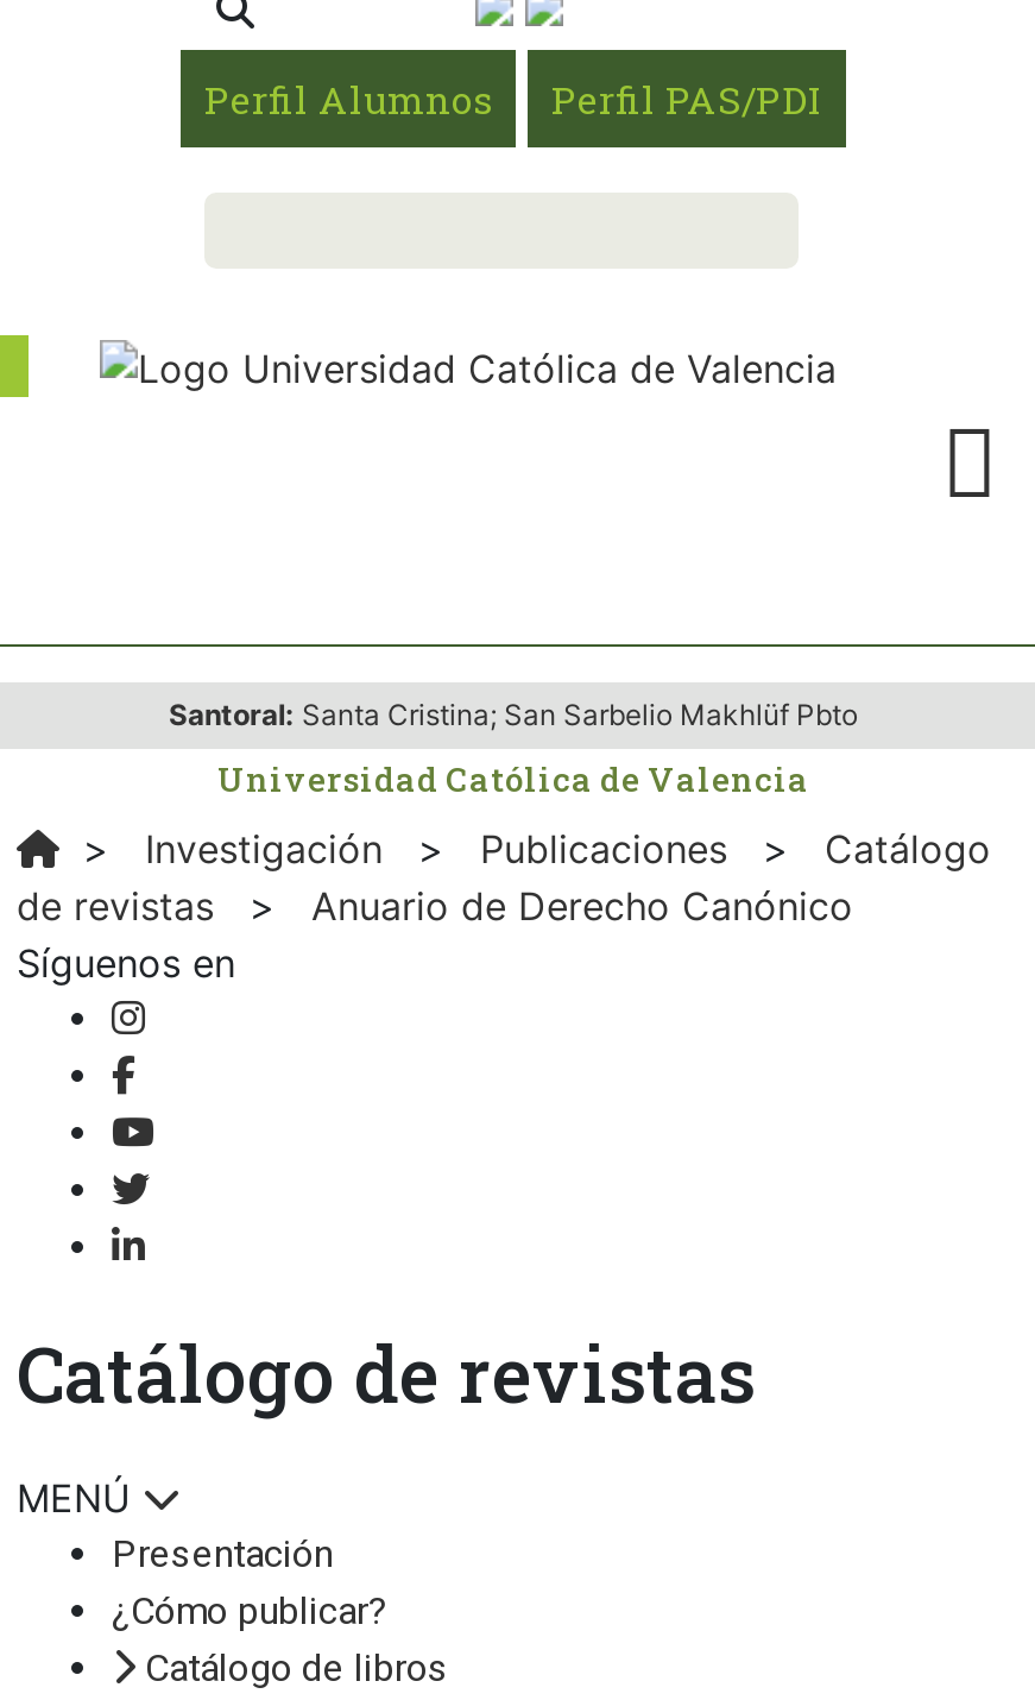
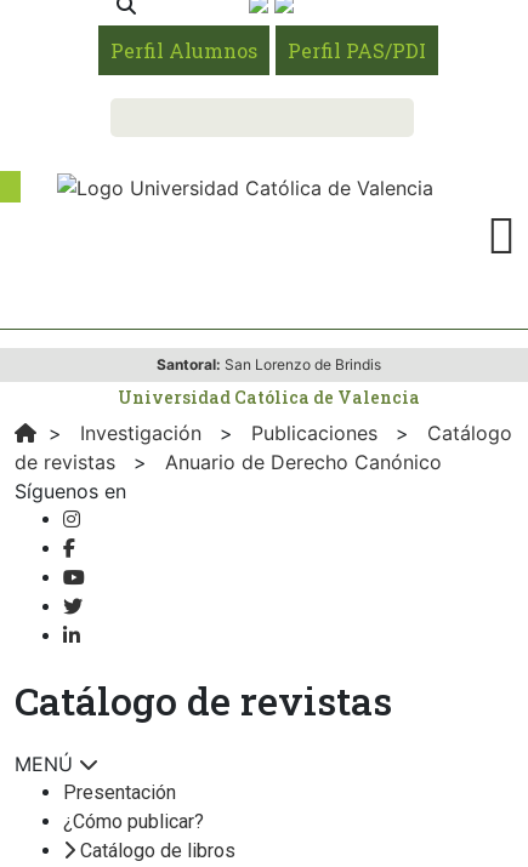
[169,697,858,732] Santoral: Santa Cristina; San Sarbelio Makhlüf Pbto -> [156,355,381,373] Santoral: San Lorenzo de Brindis

